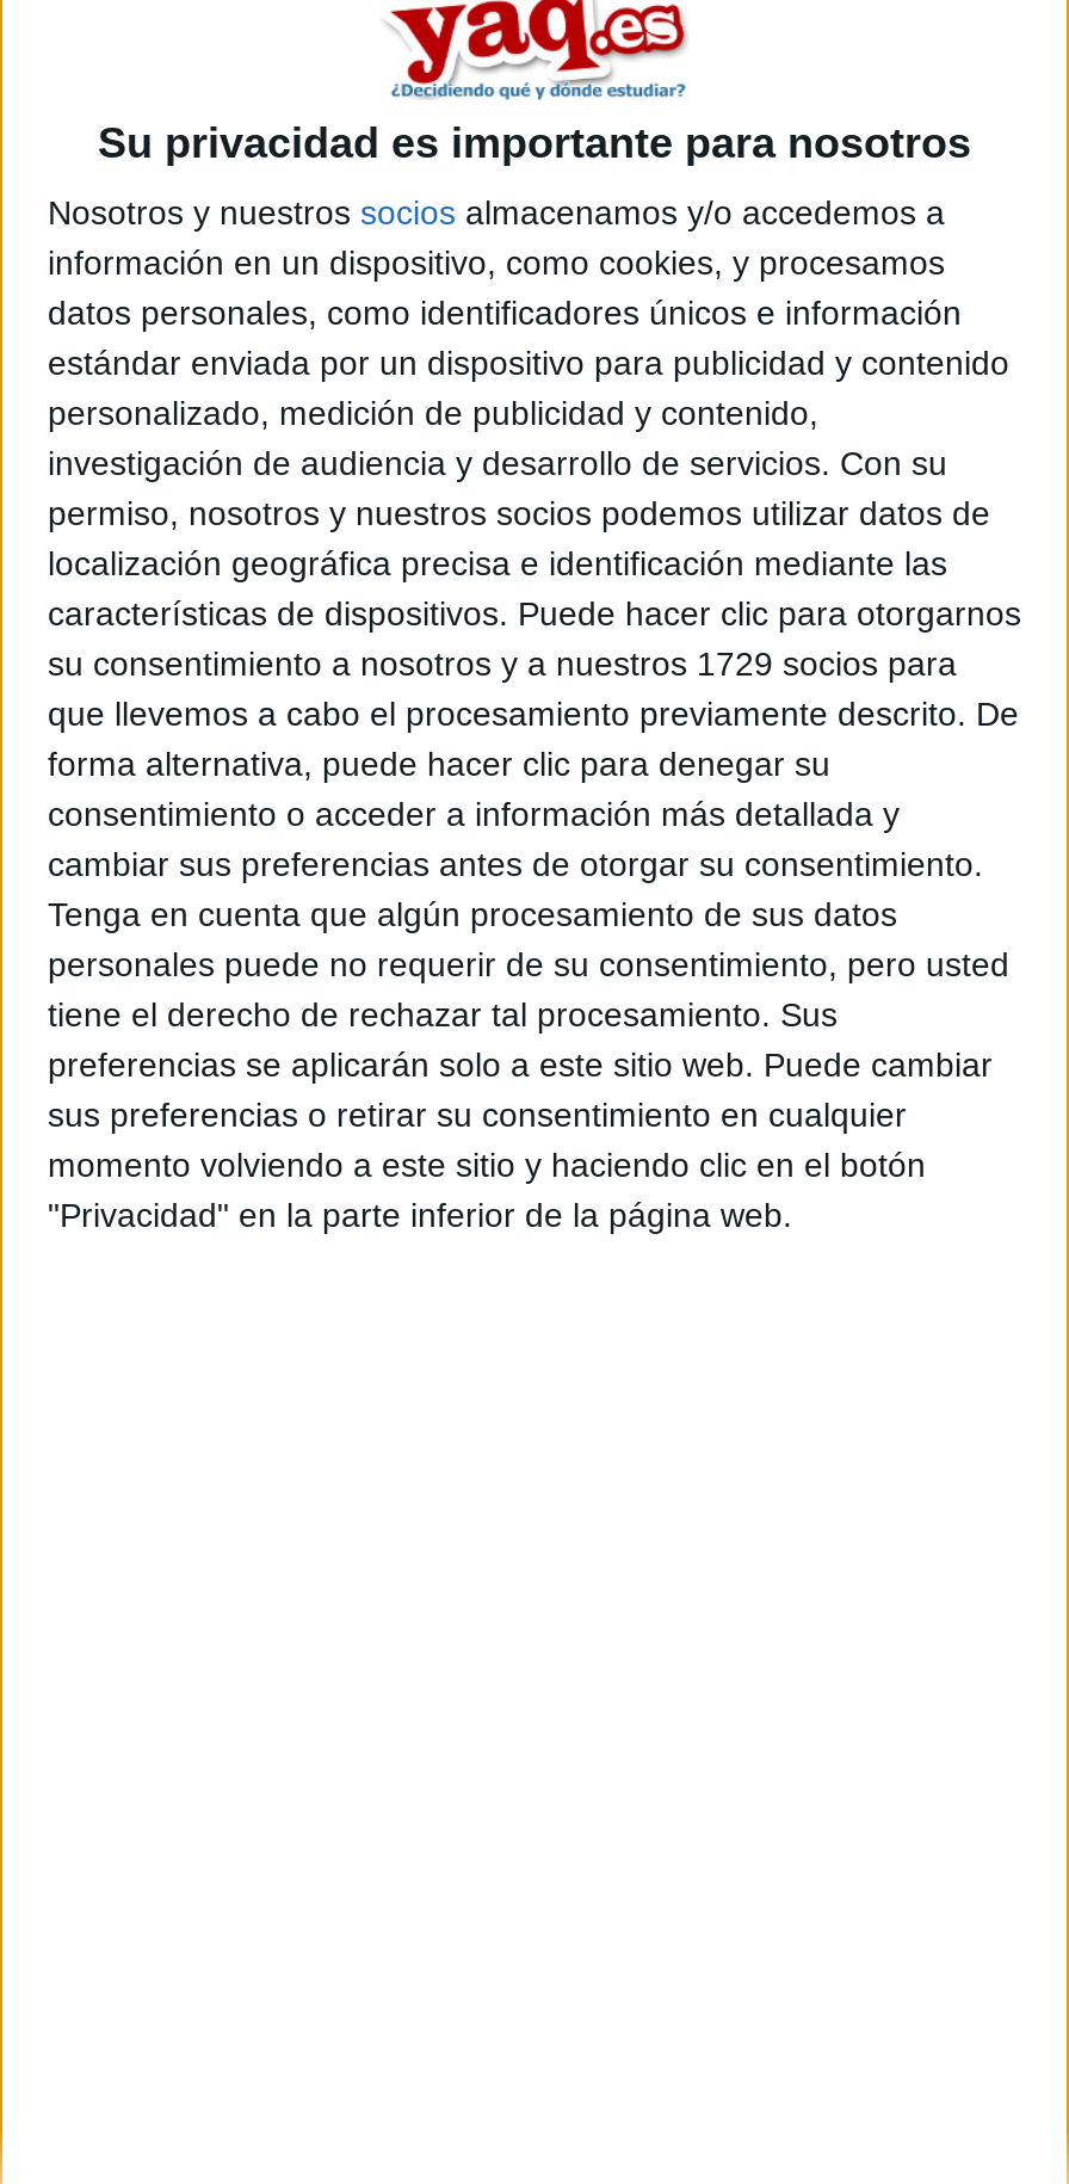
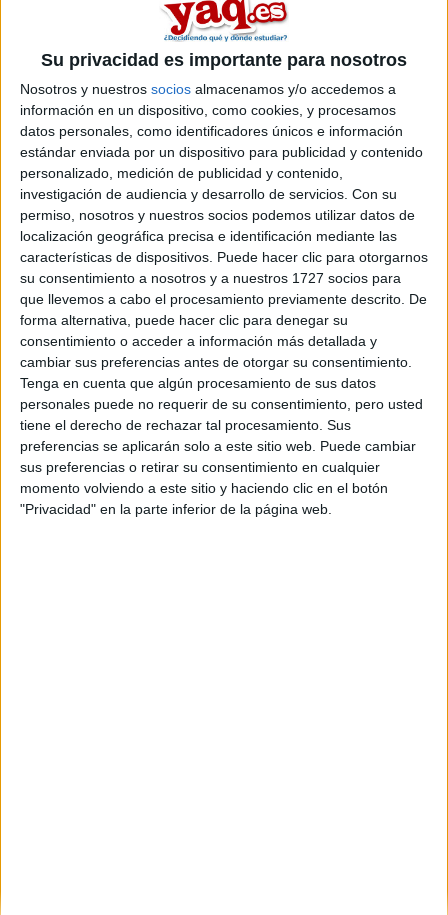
[48,644,957,682] su consentimiento a nosotros y a nuestros 1729 socios para -> [20,270,401,286] su consentimiento a nosotros y a nuestros 1727 socios para

